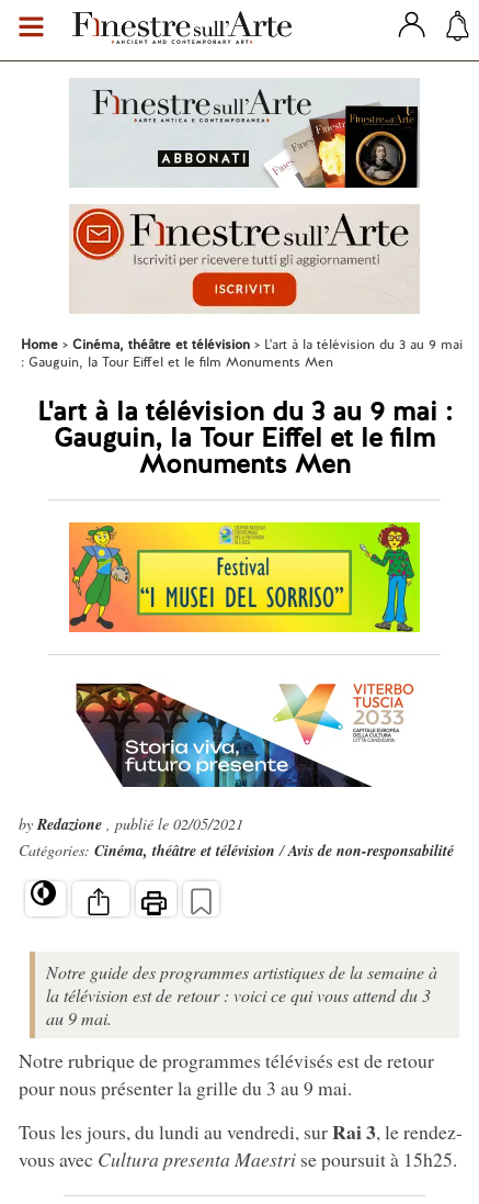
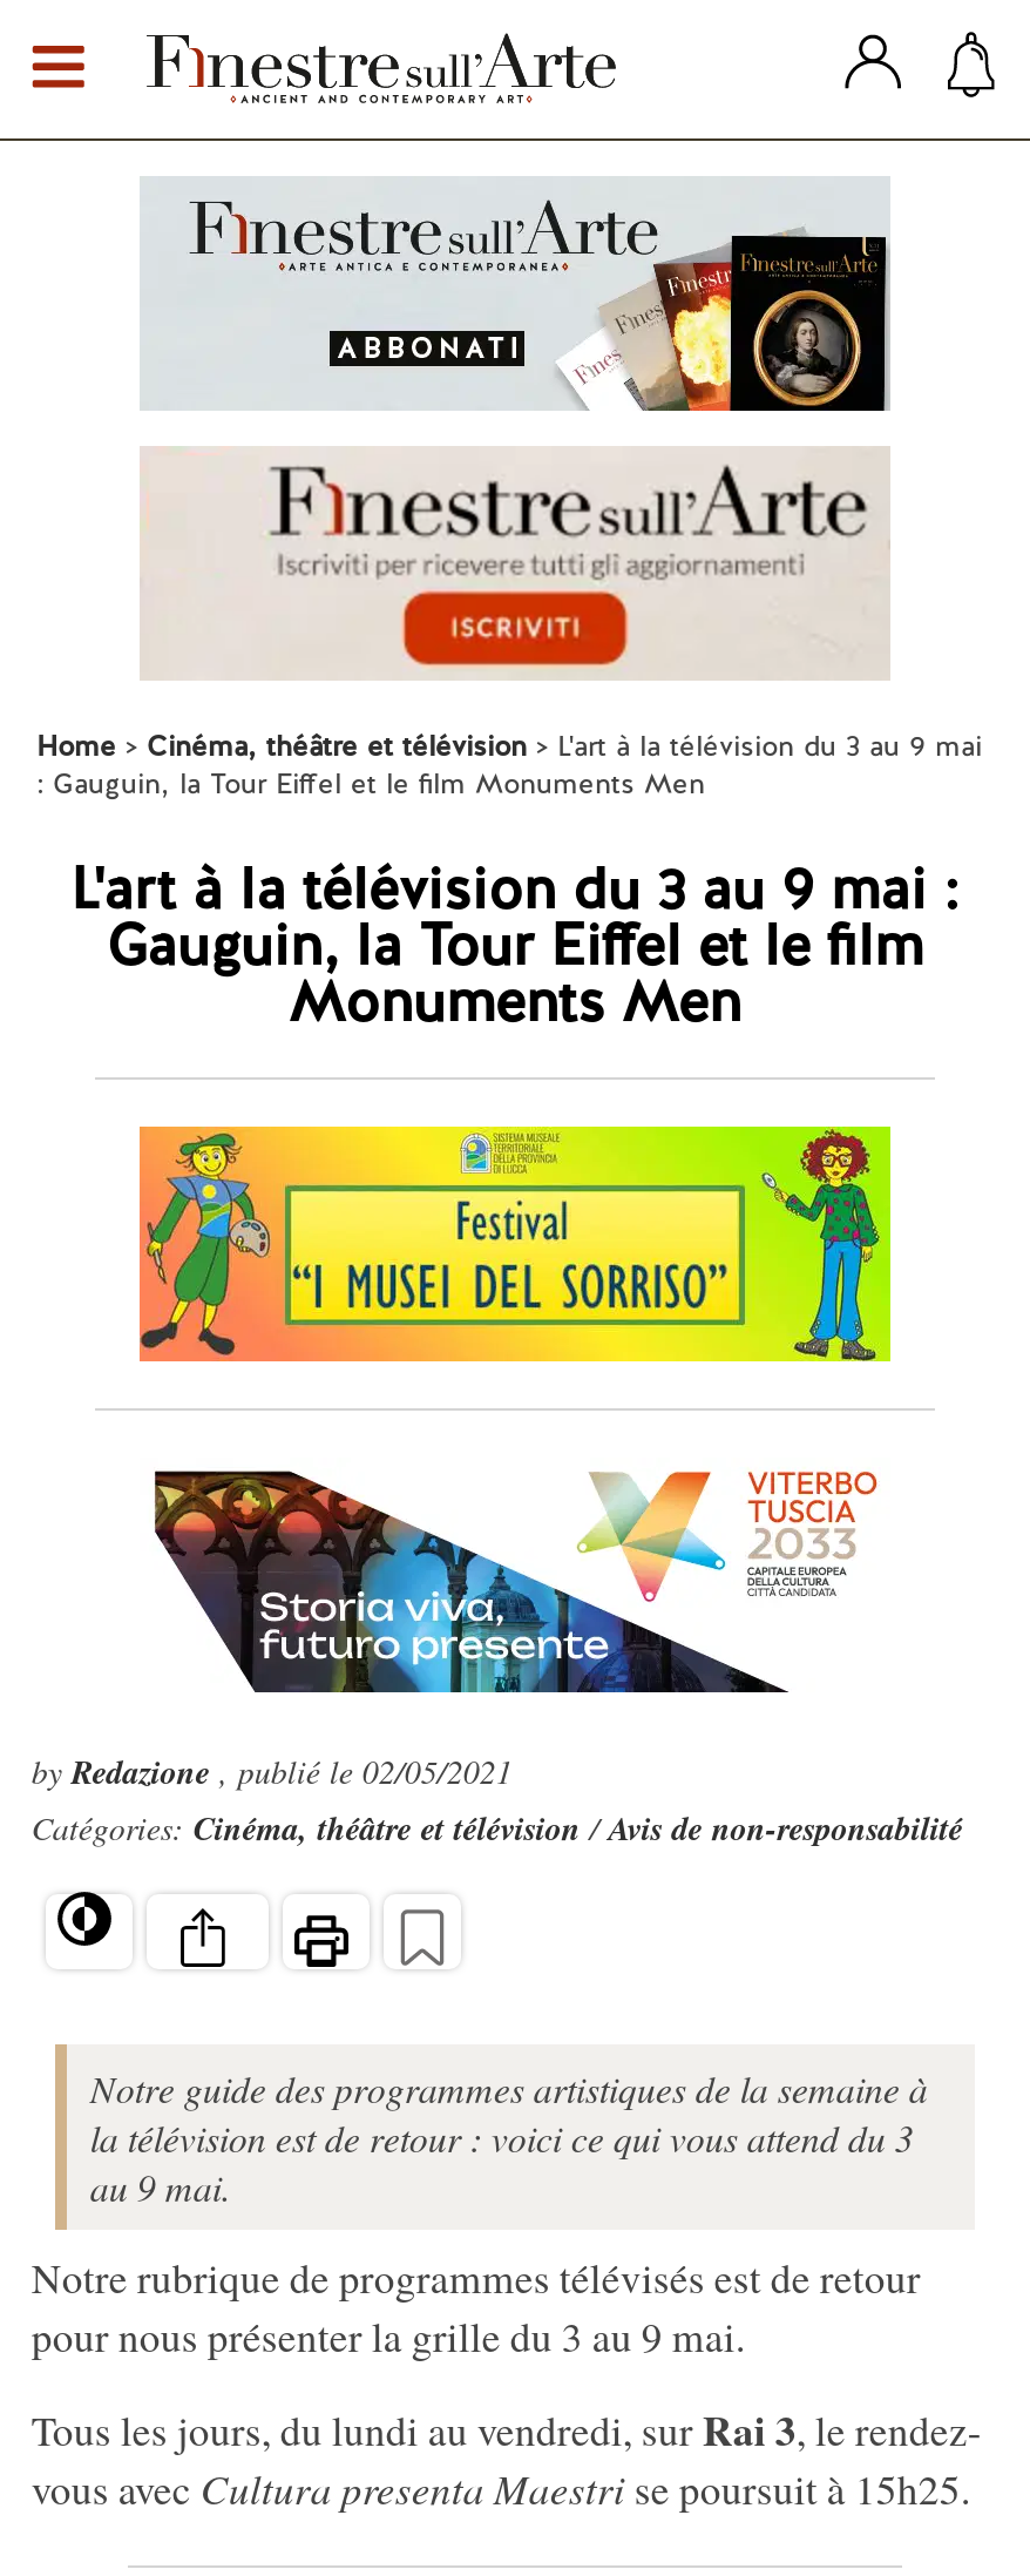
[72,207,125,261] [image] -> none

